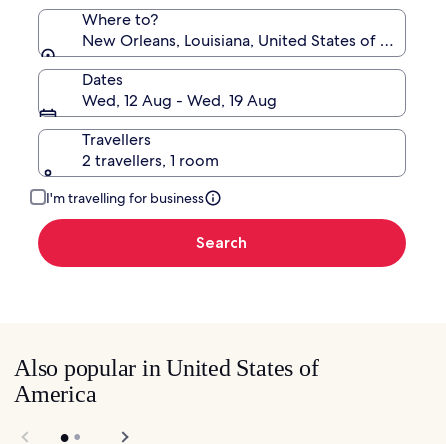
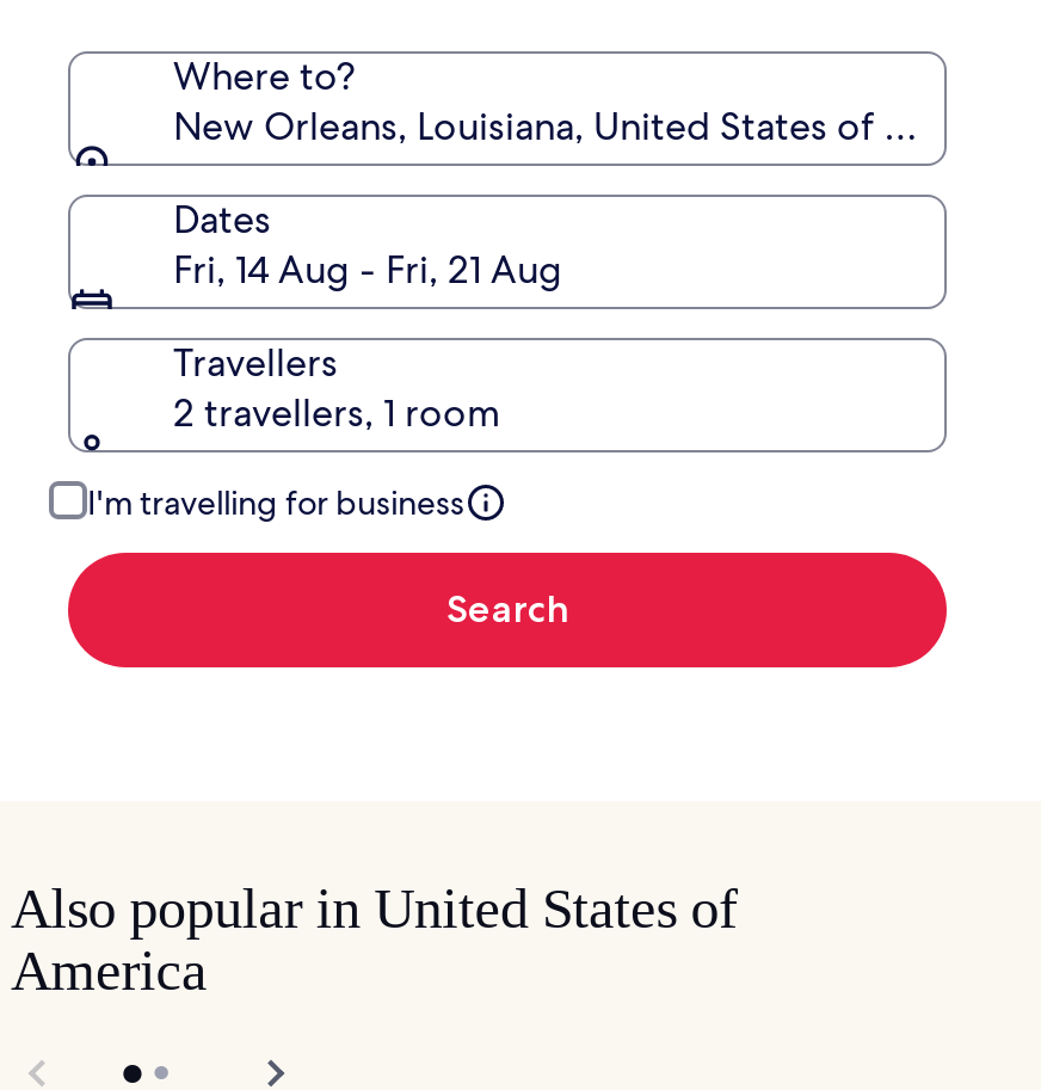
[82,90,277,111] Wed, 12 Aug - Wed, 19 Aug -> [173,245,562,295] Fri, 14 Aug - Fri, 21 Aug

